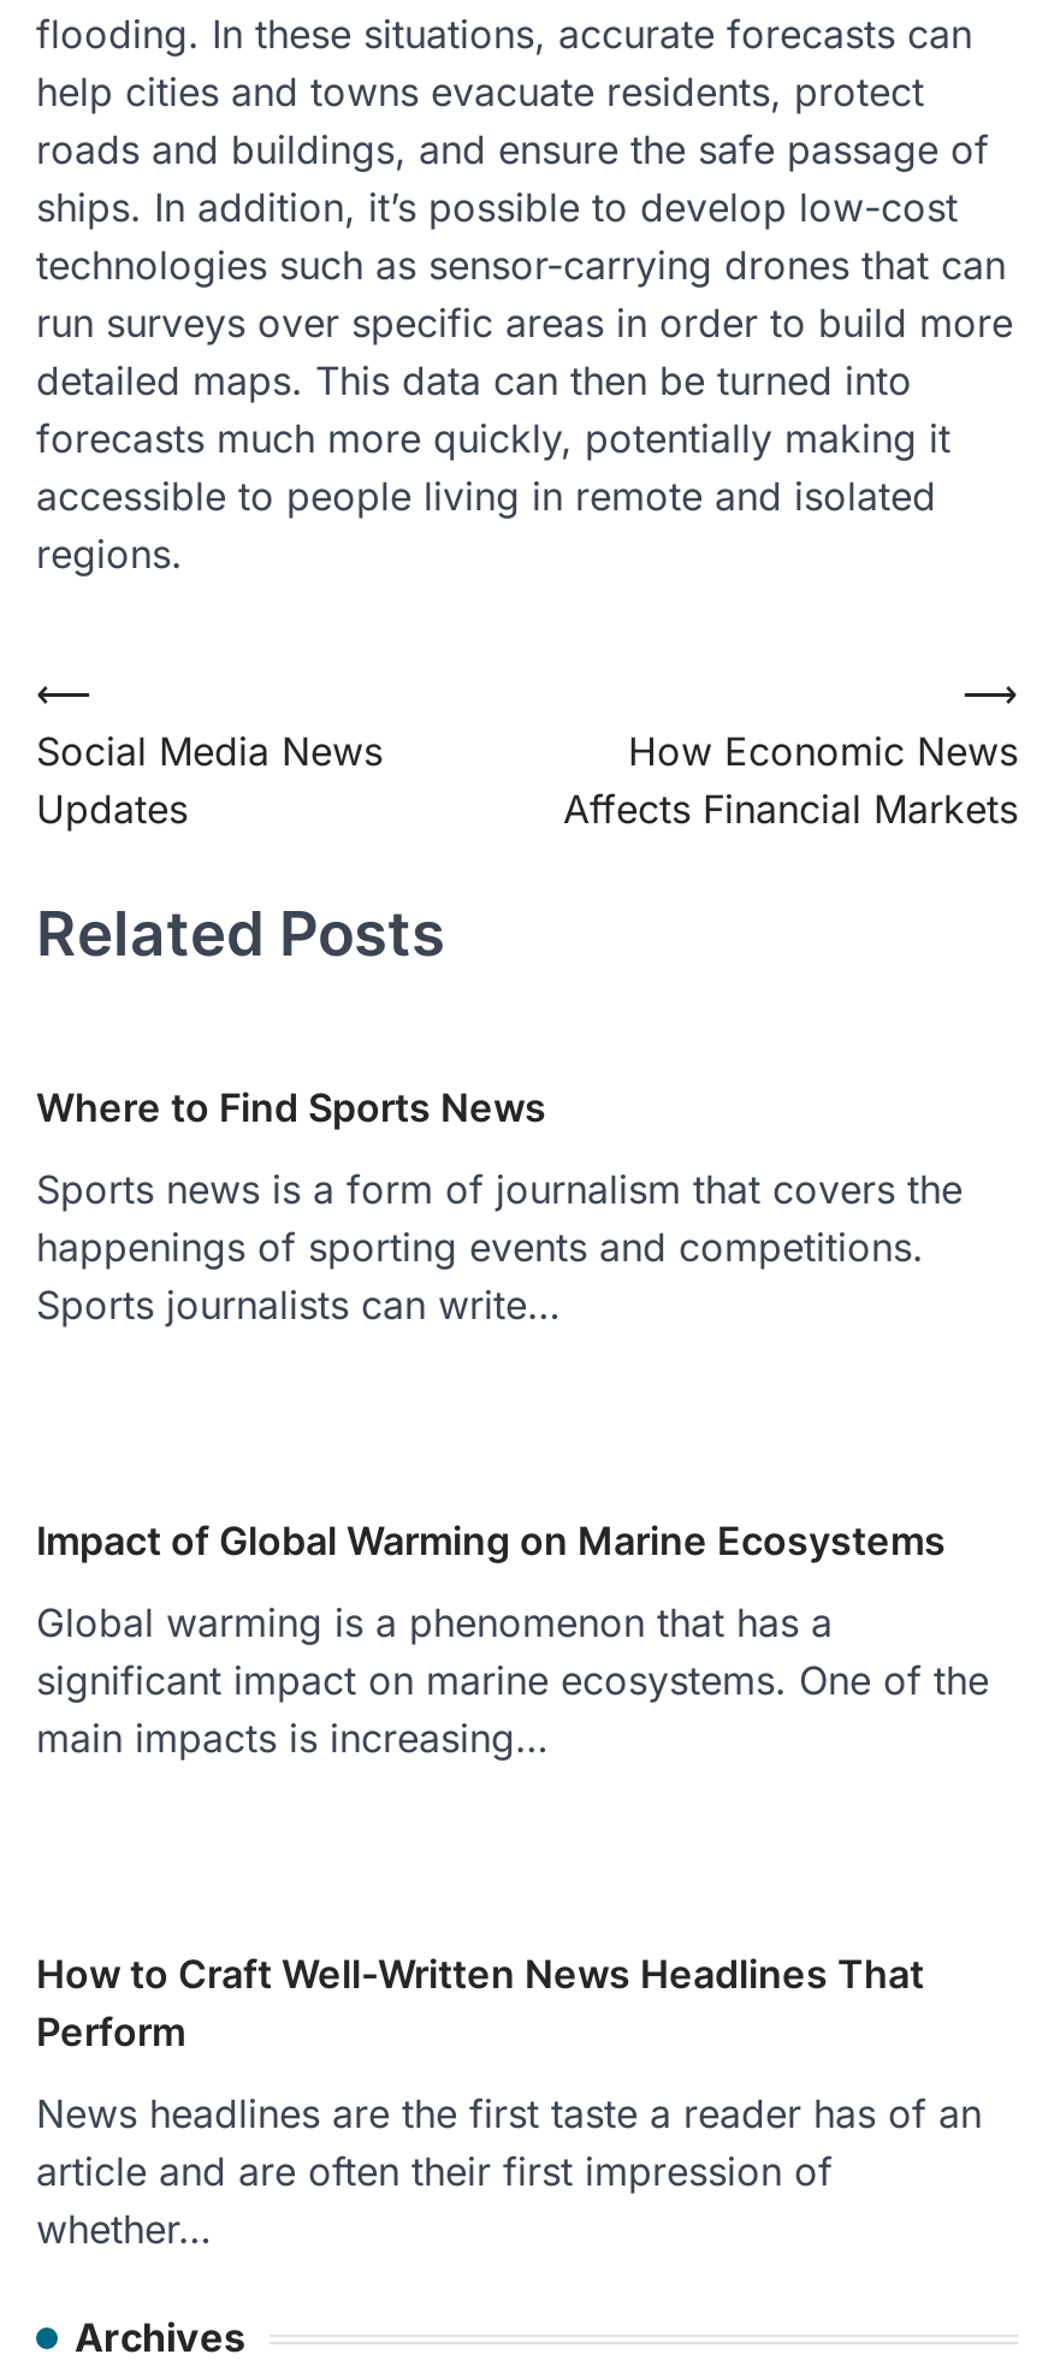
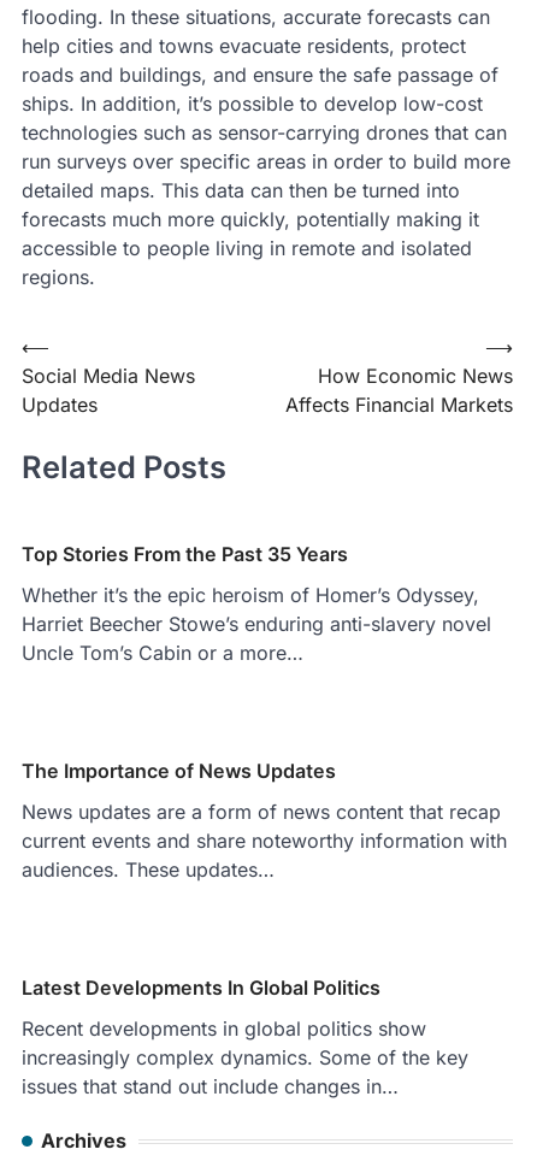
[36,1084,546,1132] Where to Find Sports News -> [22,542,348,567] Top Stories From the Past 35 Years
[36,1166,963,1330] Sports news is a form of journalism that covers the | happenings of sporting events and competitions. | Sports journalists can write… -> [22,583,491,665] Whether it’s the epic heroism of Homer’s Odyssey, | Harriet Beecher Stowe’s enduring anti-slavery novel | Uncle Tom’s Cabin or a more…
[36,1517,946,1565] Impact of Global Warming on Marine Ecosystems -> [22,759,336,783] The Importance of News Updates
[36,1599,989,1763] Global warming is a phenomenon that has a | significant impact on marine ecosystems. One of the | main impacts is increasing… -> [22,800,507,882] News updates are a form of news content that recap | current events and share noteworthy information with | audiences. These updates…
[36,1951,924,2056] How to Craft Well-Written News Headlines That | Perform -> [22,976,380,1000] Latest Developments In Global Politics
[36,2090,982,2254] News headlines are the first taste a reader has of an | article and are often their first impression of | whether… -> [22,1017,468,1099] Recent developments in global politics show | increasingly complex dynamics. Some of the key | issues that stand out include changes in…

